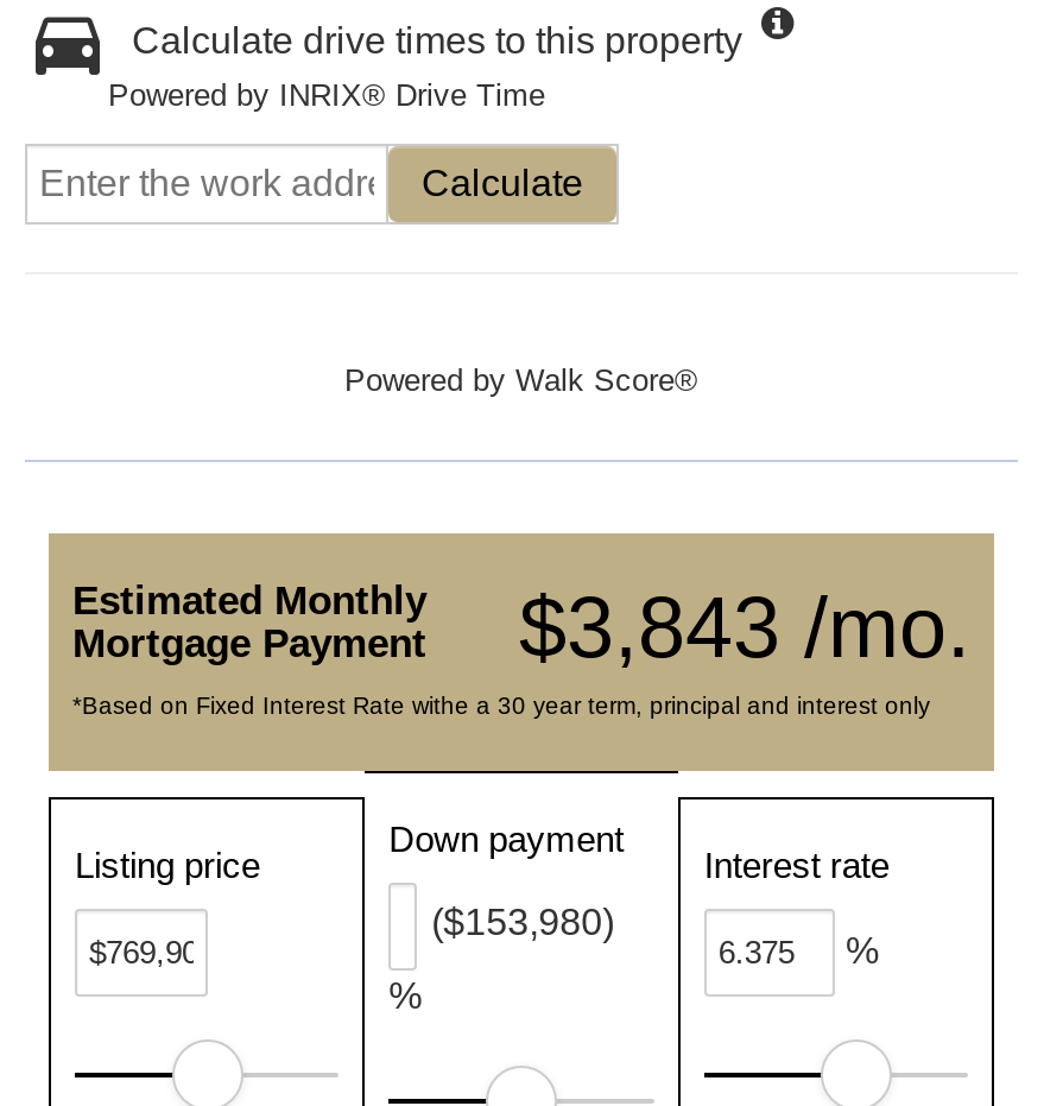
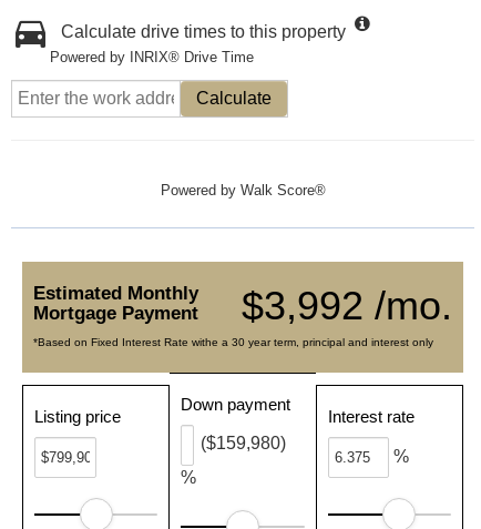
[519,579,970,676] $3,843 /mo. -> [242,283,452,328] $3,992 /mo.
[431,902,614,942] ($153,980) -> [201,434,286,452] ($159,980)

